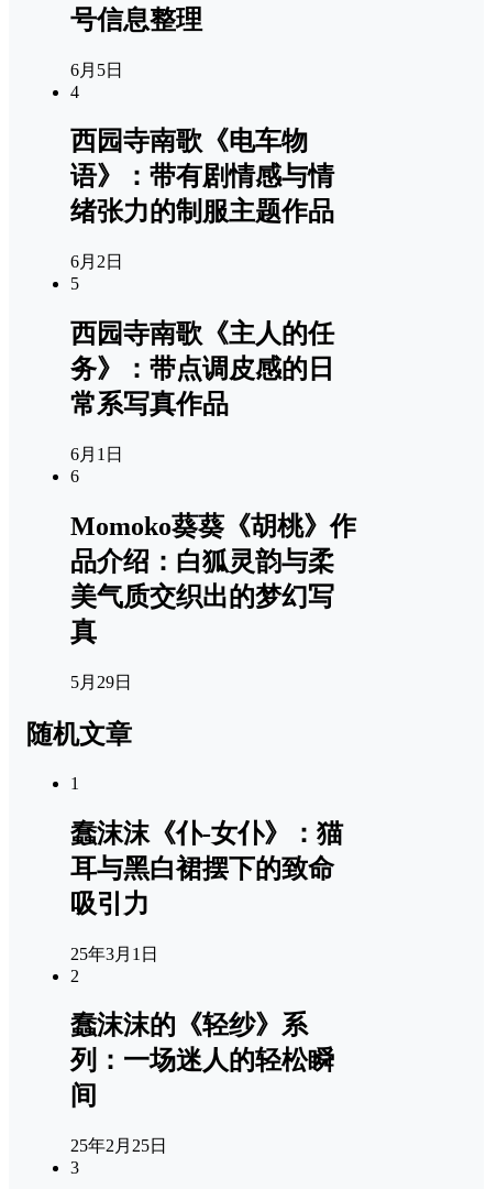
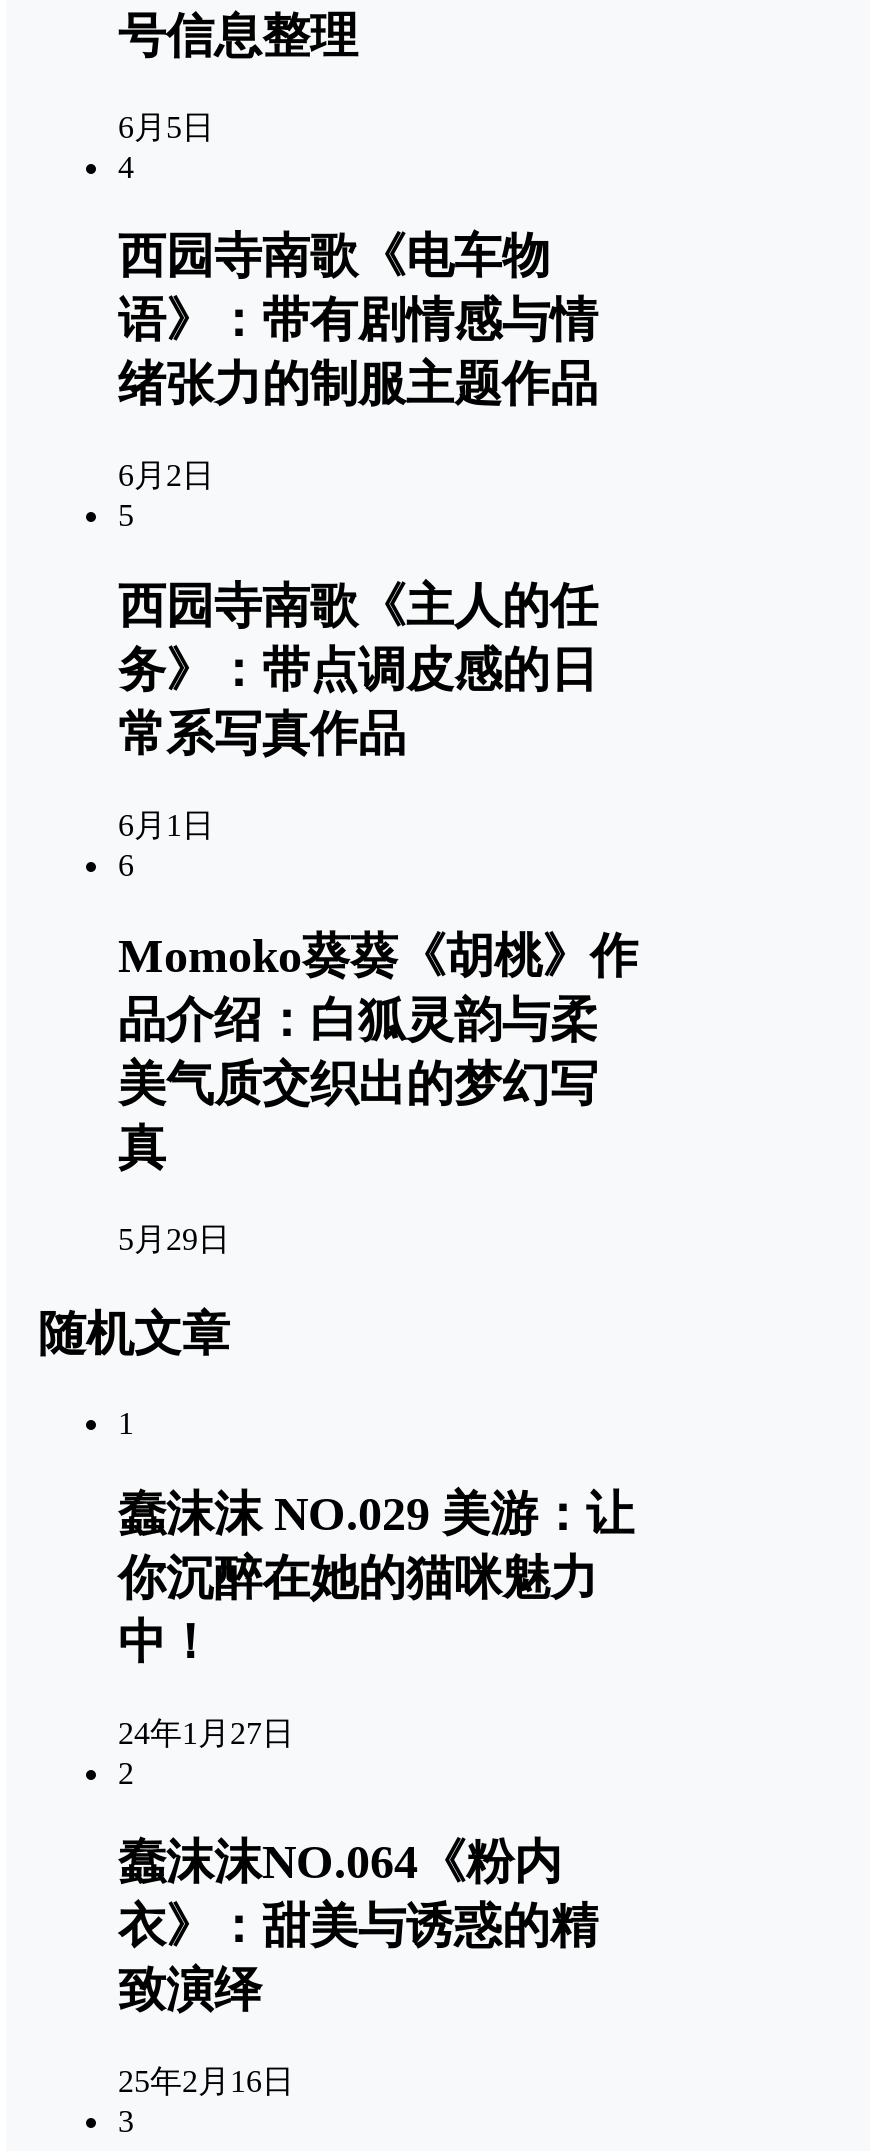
[70,819,343,918] 蠢沫沫《仆-女仆》：猫 | 耳与黑白裙摆下的致命 | 吸引力 -> [118,1487,634,1667] 蠢沫沫 NO.029 美游：让 | 你沉醉在她的猫咪魅力 | 中！
[70,944,158,963] 25年3月1日 -> [118,1715,294,1749] 24年1月27日
[70,1011,334,1110] 蠢沫沫的《轻纱》系 | 列：一场迷人的轻松瞬 | 间 -> [118,1837,598,2017] 蠢沫沫NO.064《粉内 | 衣》：甜美与诱惑的精 | 致演绎
[70,1137,167,1155] 25年2月25日 -> [118,2065,294,2099] 25年2月16日

